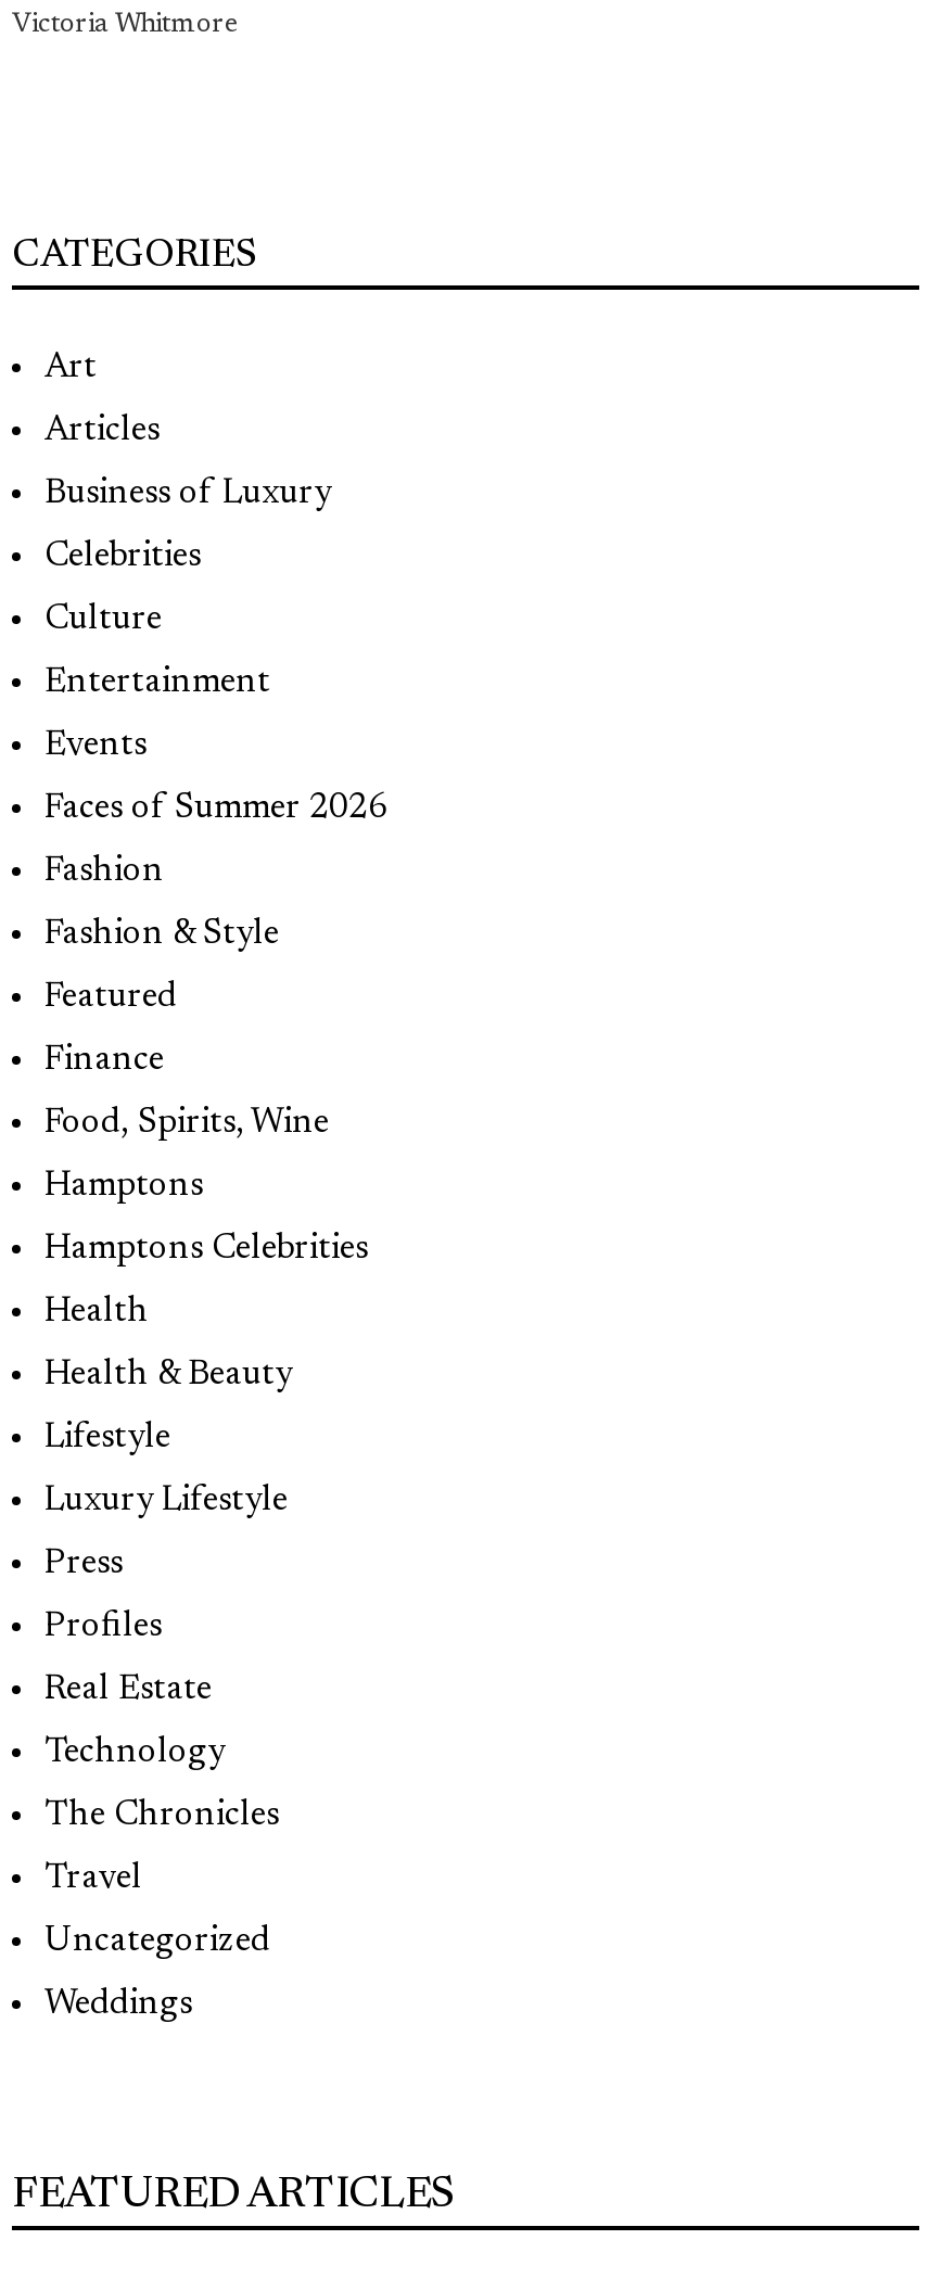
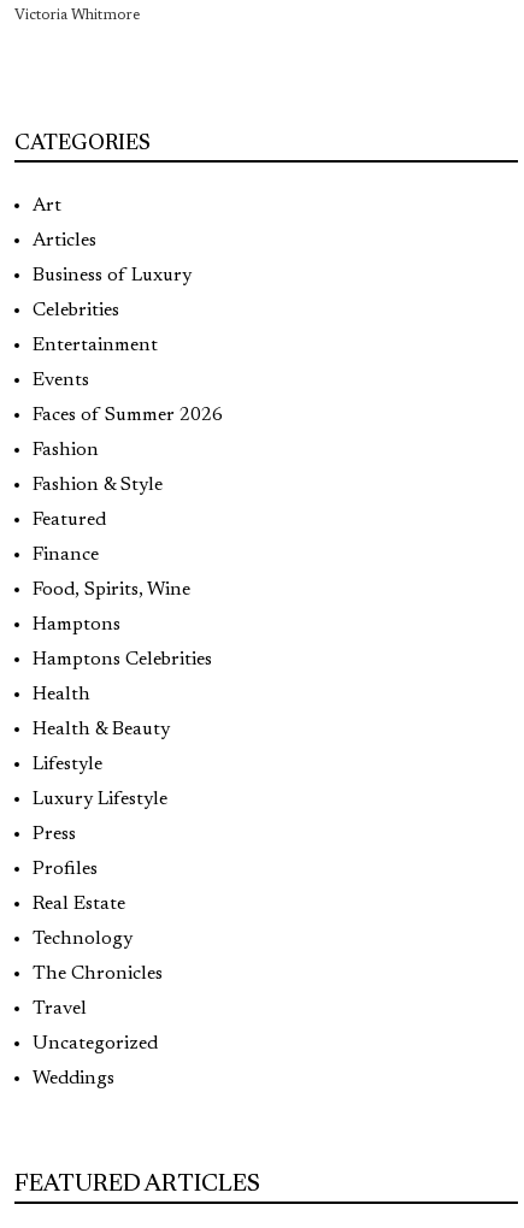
[44,603,162,638] Culture -> none

